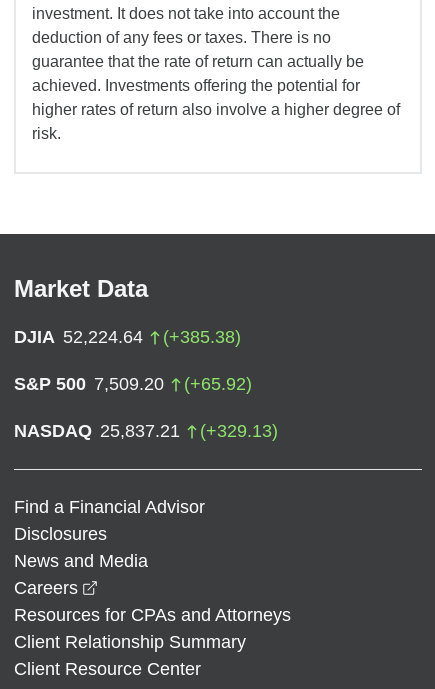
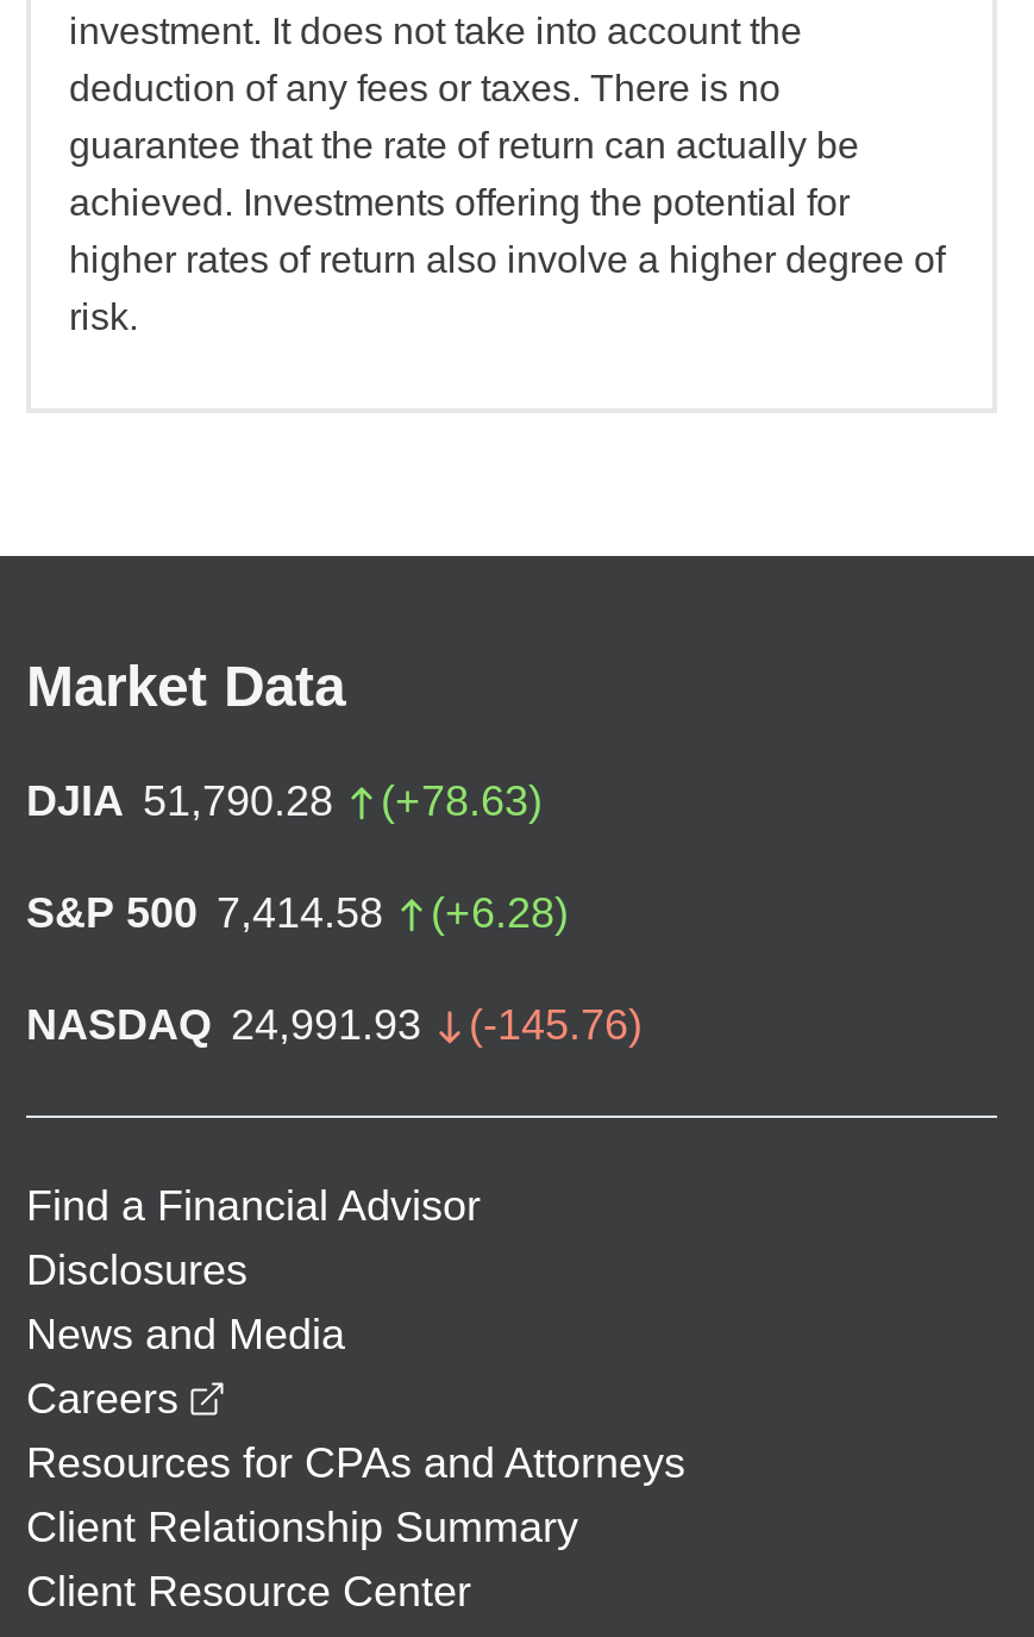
[14,327,241,347] DJIA 52,224.64 | (+385.38) -> [26,778,543,826] DJIA 51,790.28 | (+78.63)
[14,374,252,394] S&P 500 7,509.20 | (+65.92) -> [26,890,569,938] S&P 500 7,414.58 | (+6.28)
[14,421,278,441] NASDAQ 25,837.21 | (+329.13) -> [26,1002,643,1050] NASDAQ 24,991.93 | (-145.76)

